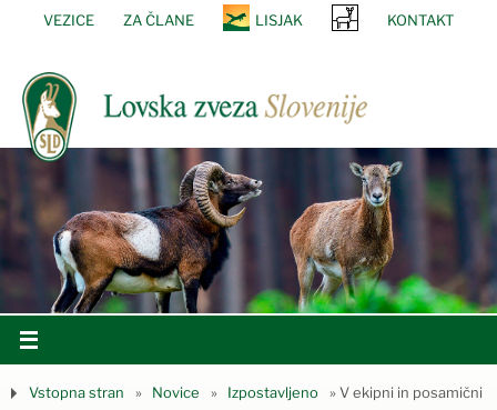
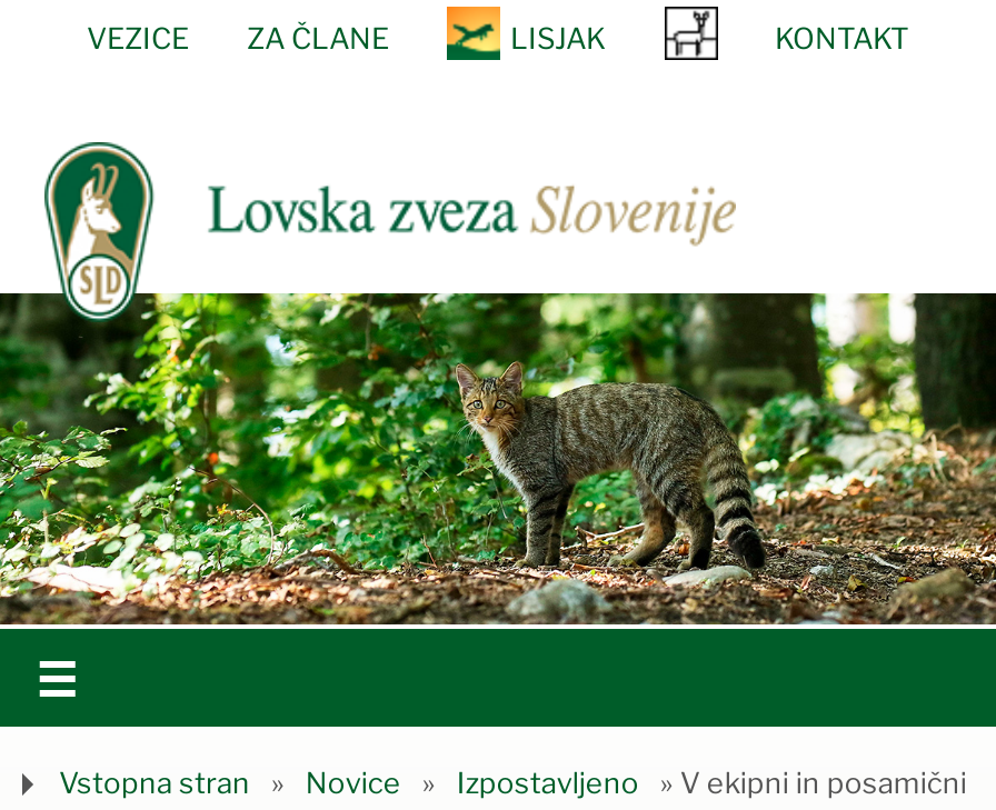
[3,147,494,314] [image] -> [7,291,989,627] [image]

